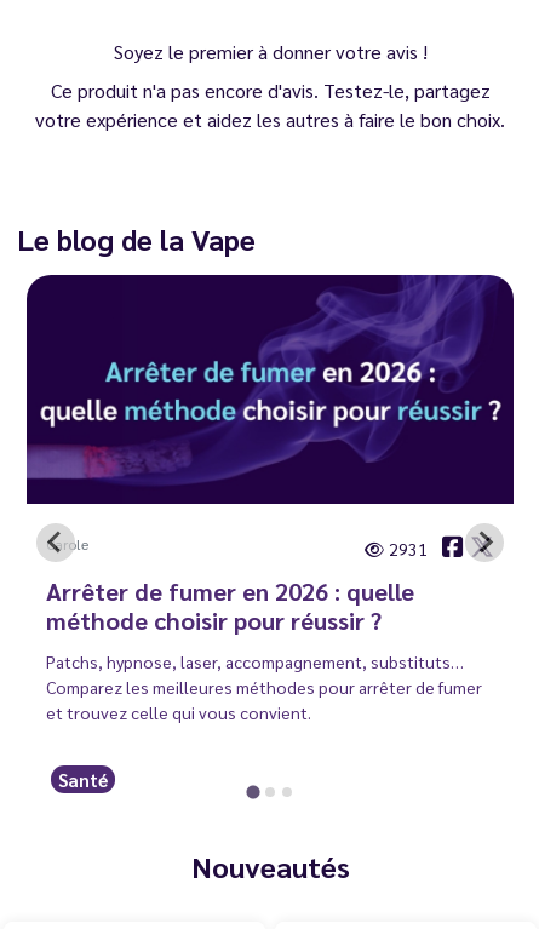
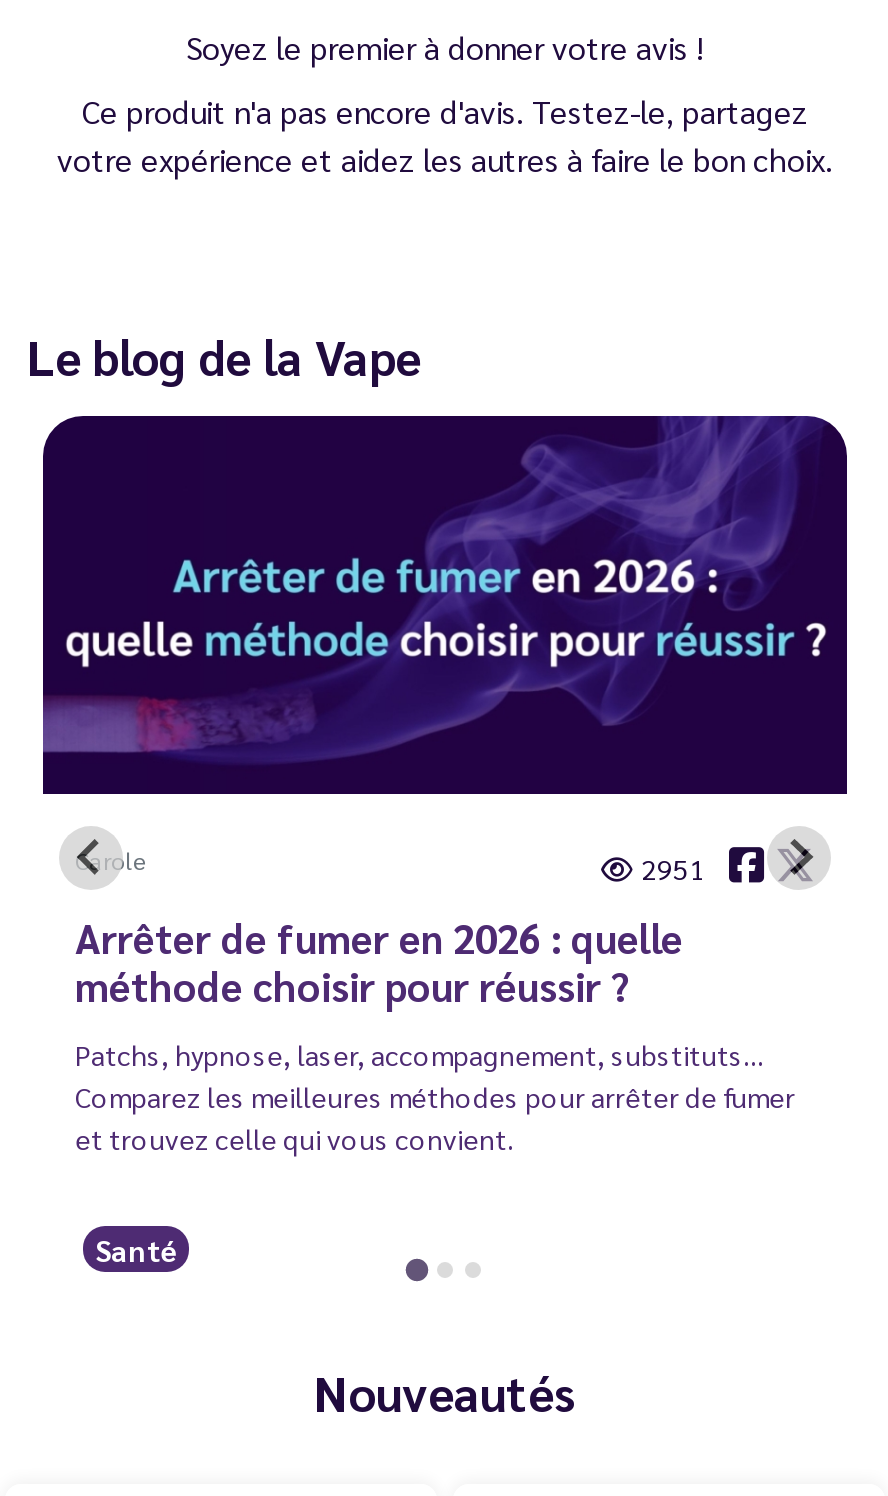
[389,538,428,559] 2931 -> [641,850,705,886] 2951

